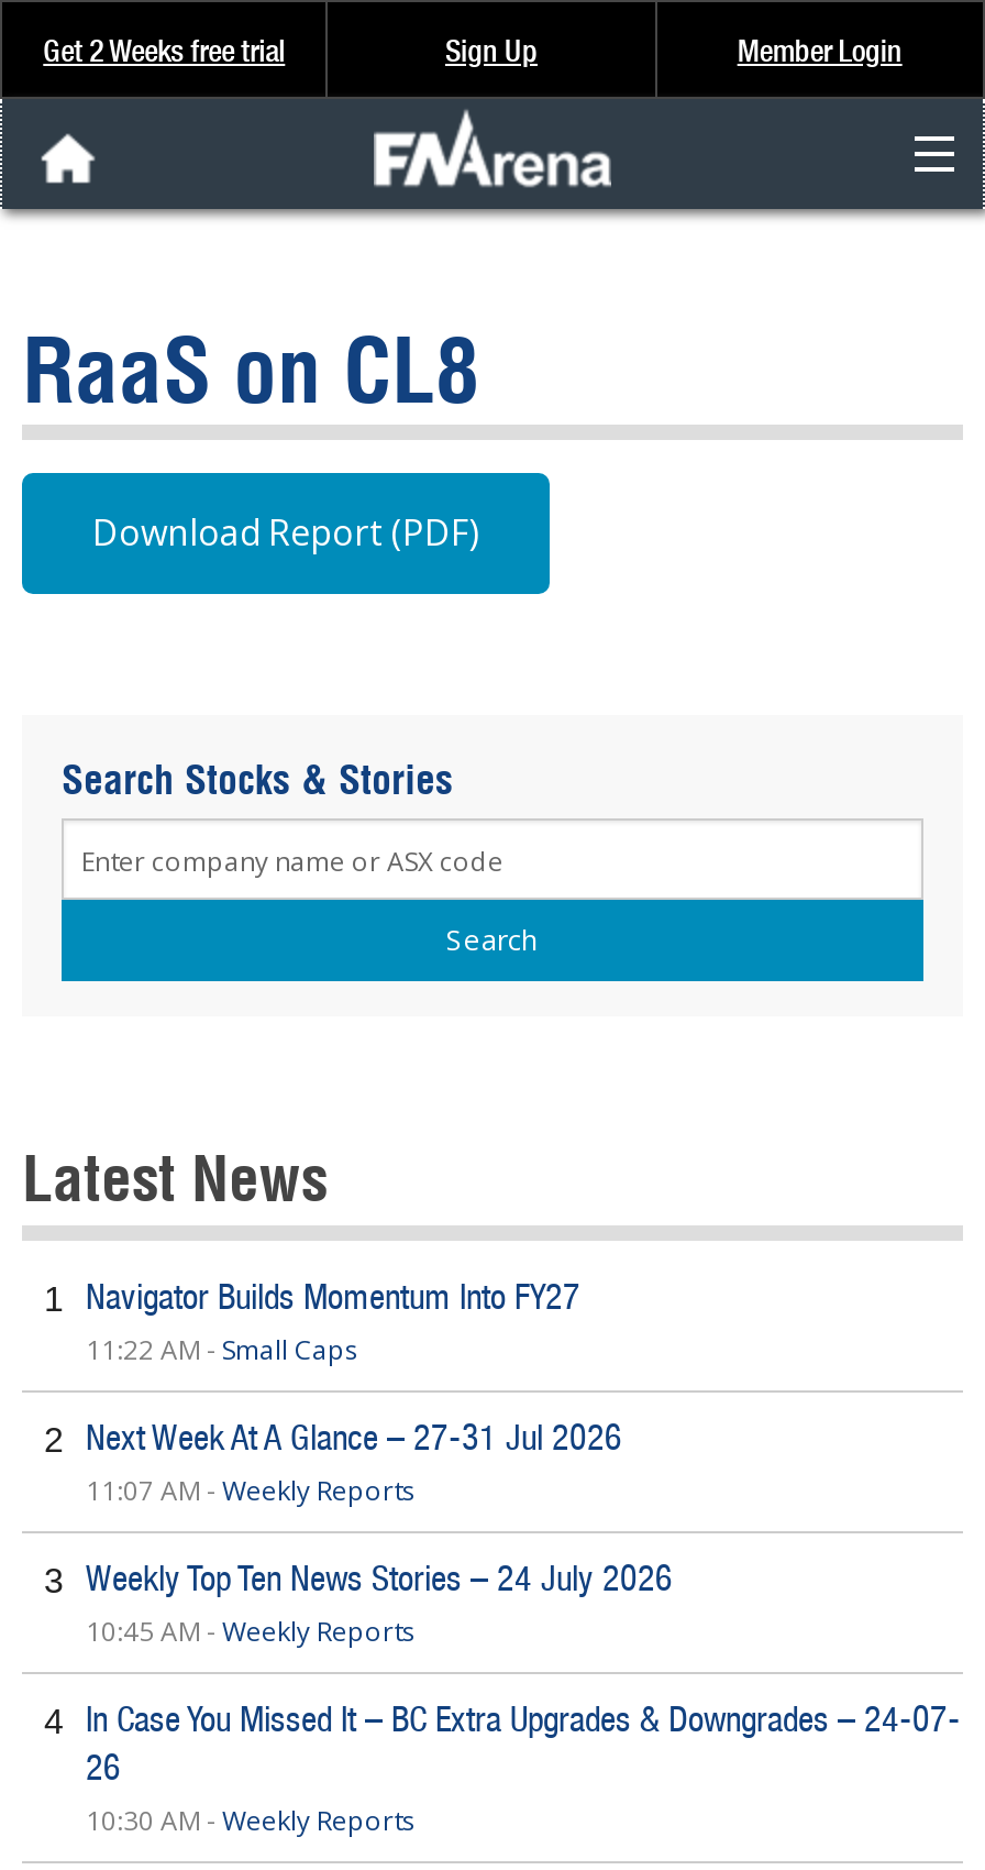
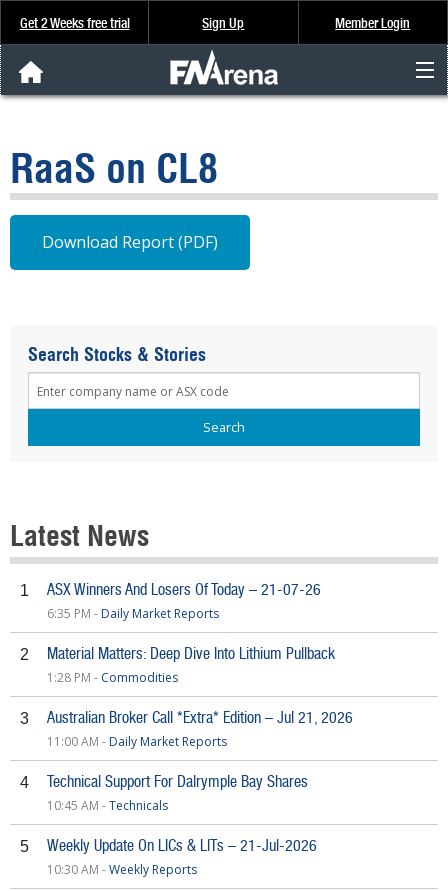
[44,1277,961,1789] 1 Navigator Builds Momentum Into FY27 | 11:22 AM - Small Caps | 2 Next Week At A Glance – 27-31 Jul 2026 | 11:07 AM - Weekly Reports | 3 Weekly Top Ten News Stories – 24 July 2026 | 10:45 AM - Weekly Reports | 4 In Case You Missed It – BC Extra Upgrades & Downgrades – 24-07- | 26 -> [20,580,353,855] 1 | ASX Winners And Losers Of Today – 21-07-26 | 6:35 PM - Daily Market Reports | 2 | Material Matters: Deep Dive Into Lithium Pullback | 1:28 PM - Commodities | 3 | Australian Broker Call *Extra* Edition – Jul 21, 2026 | 11:00 AM - Daily Market Reports | 4 | Technical Support For Dalrymple Bay Shares | 10:45 AM - Technicals | 5 | Weekly Update On LICs & LITs – 21-Jul-2026

